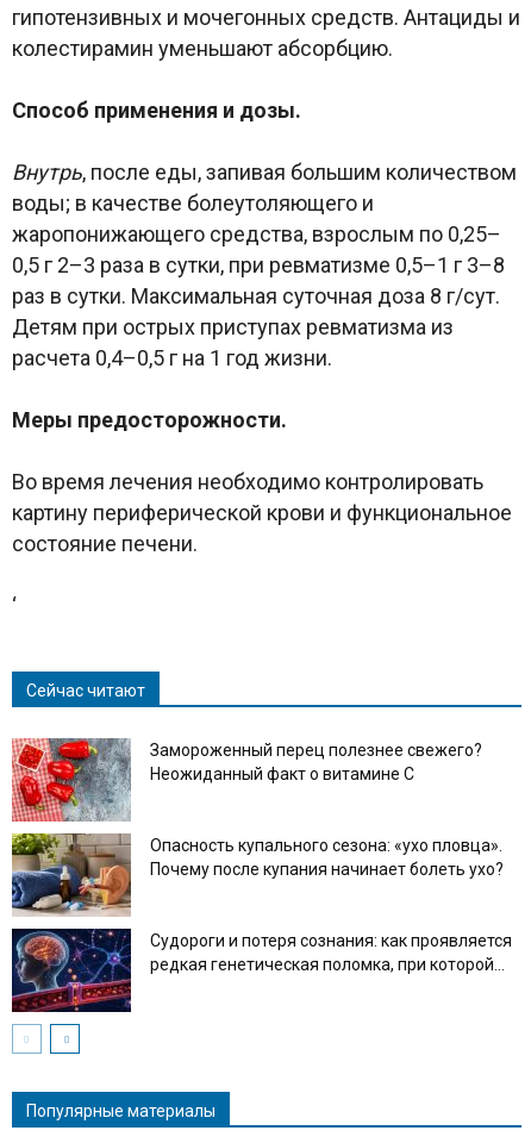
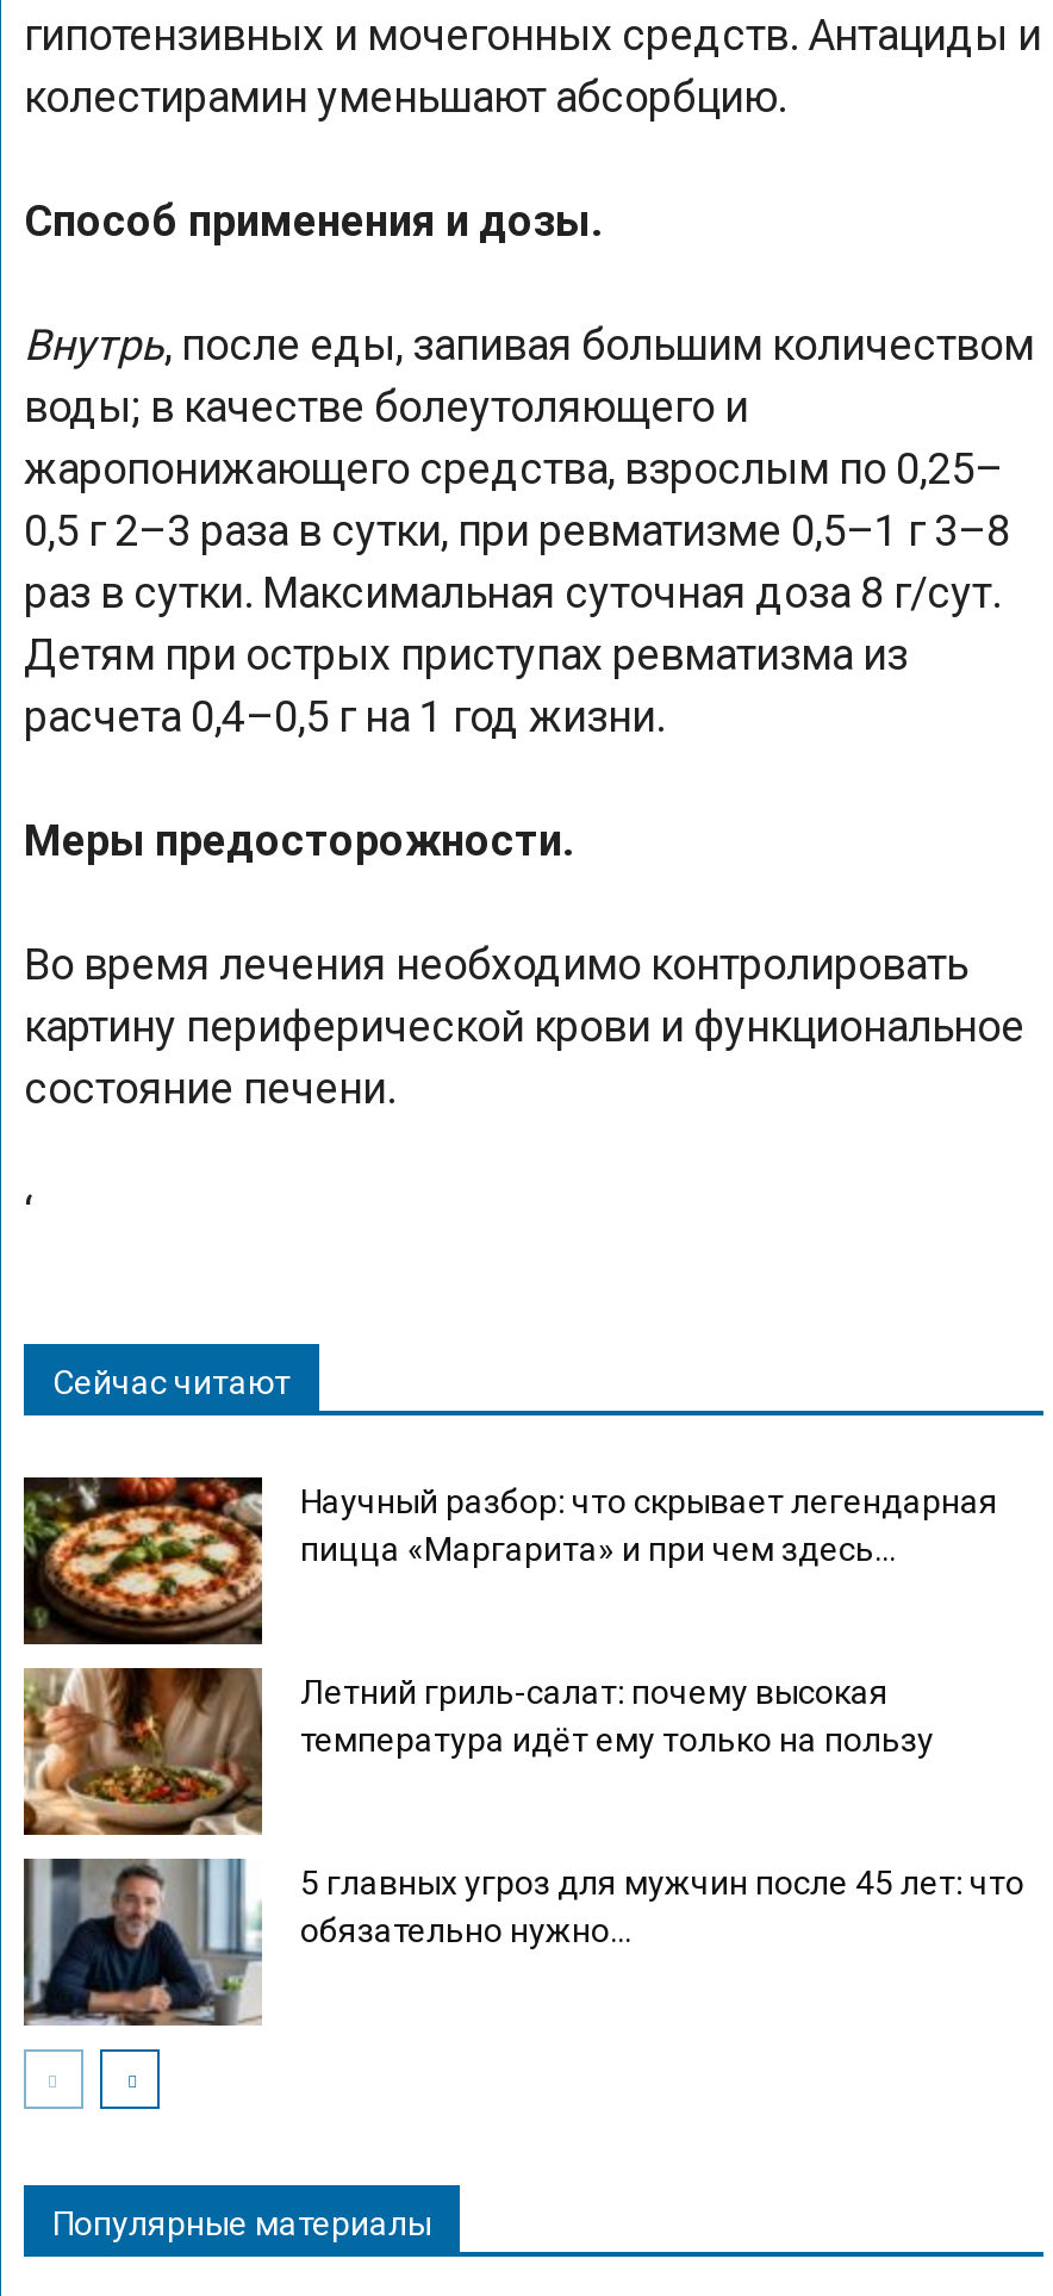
[11,737,482,823] [image] | Замороженный перец полезнее свежего? | Неожиданный факт о витамине С -> [21,1475,998,1647] [image] | Научный разбор: что скрывает легендарная | пицца «Маргарита» и при чем здесь...
[11,832,504,917] [image] | Опасность купального сезона: «ухо пловца». | Почему после купания начинает болеть ухо? -> [21,1666,934,1837] [image] | Летний гриль-салат: почему высокая | температура идёт ему только на пользу
[12,927,512,1013] [image] | Судороги и потеря сознания: как проявляется | редкая генетическая поломка, при которой... -> [24,1856,1024,2028] [image] | 5 главных угроз для мужчин после 45 лет: что | обязательно нужно...

